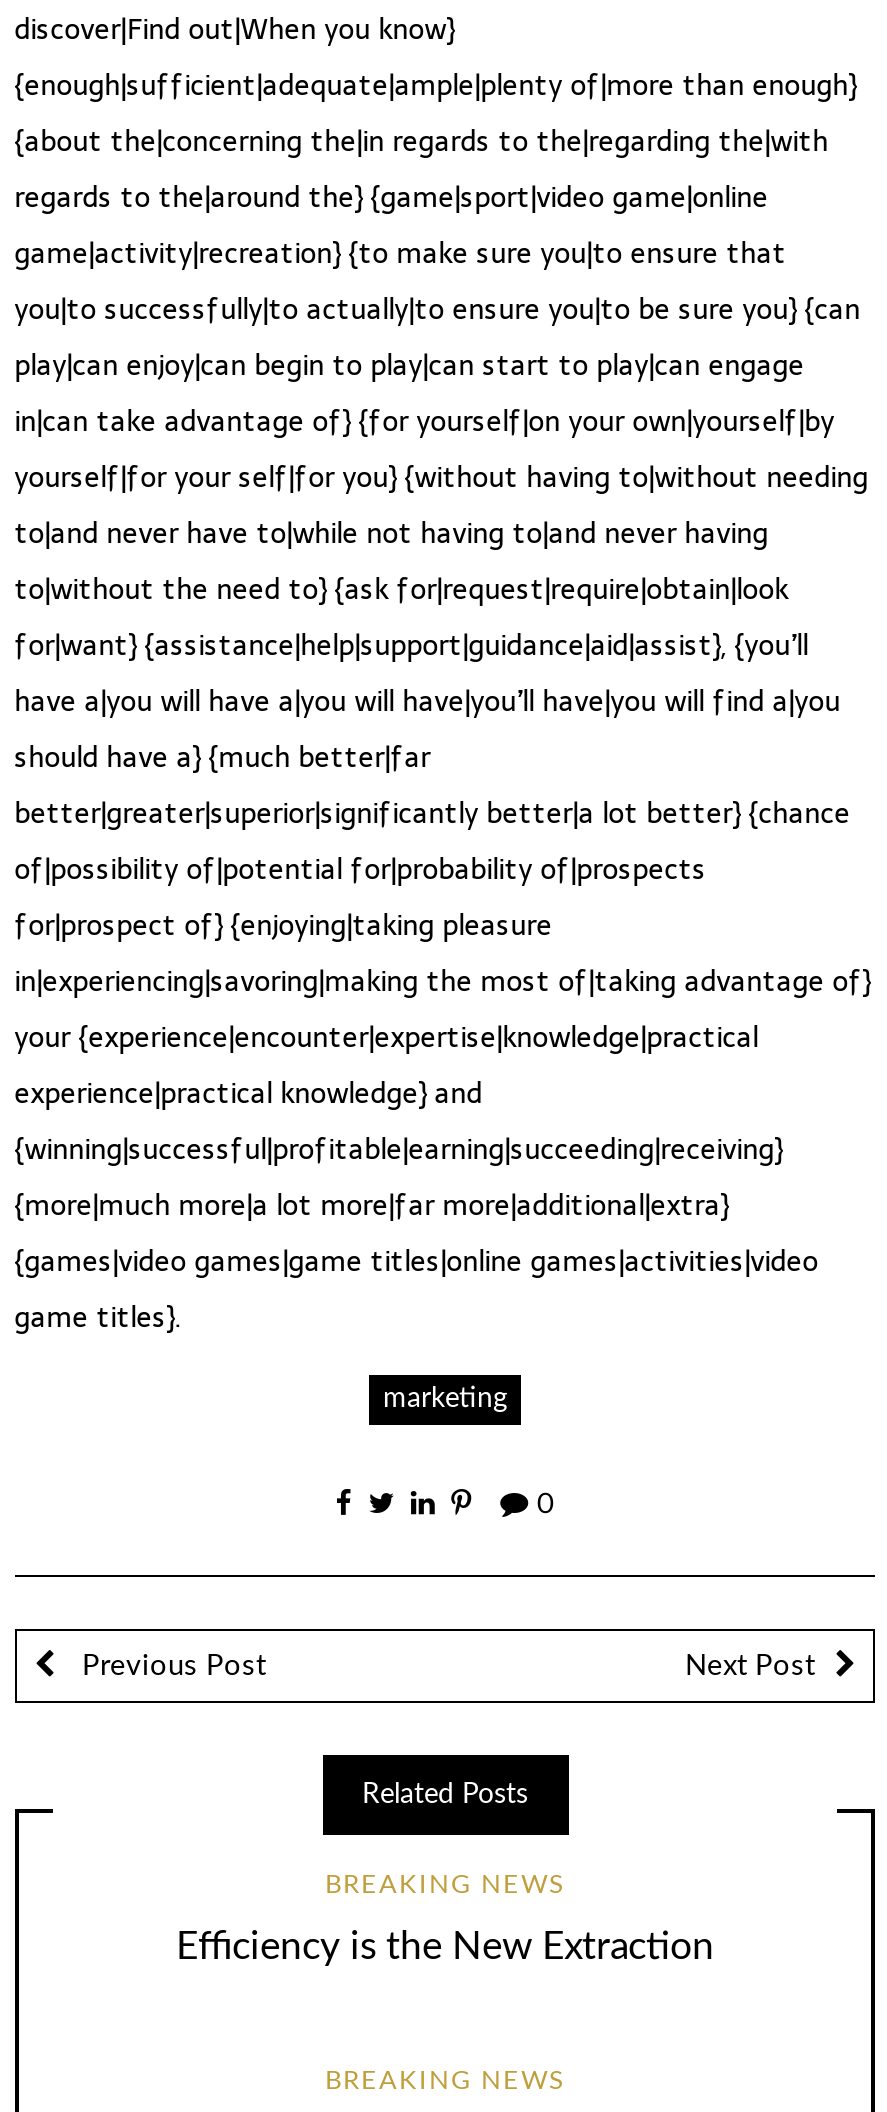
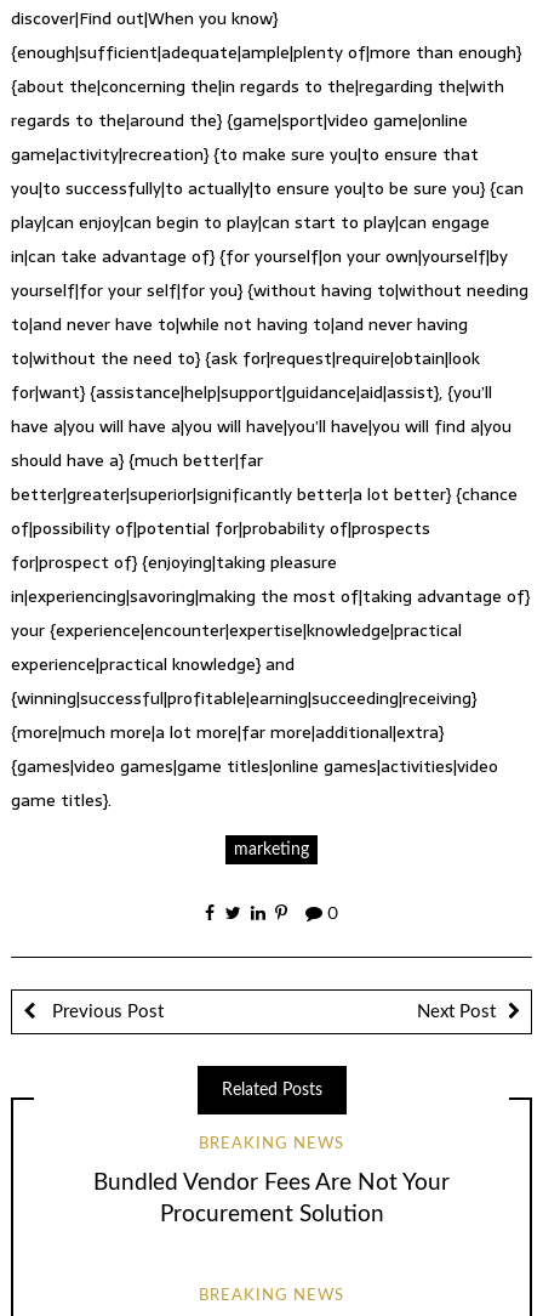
[176,1929,714,1967] Efficiency is the New Extraction -> [93,1171,450,1226] Bundled Vendor Fees Are Not Your | Procurement Solution

